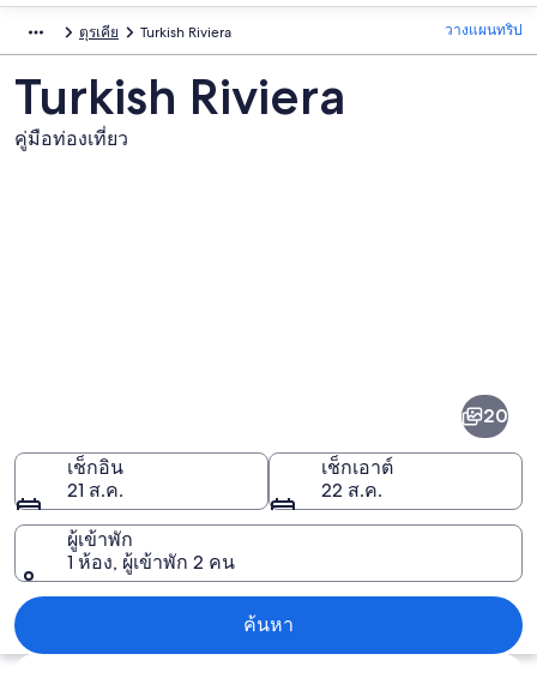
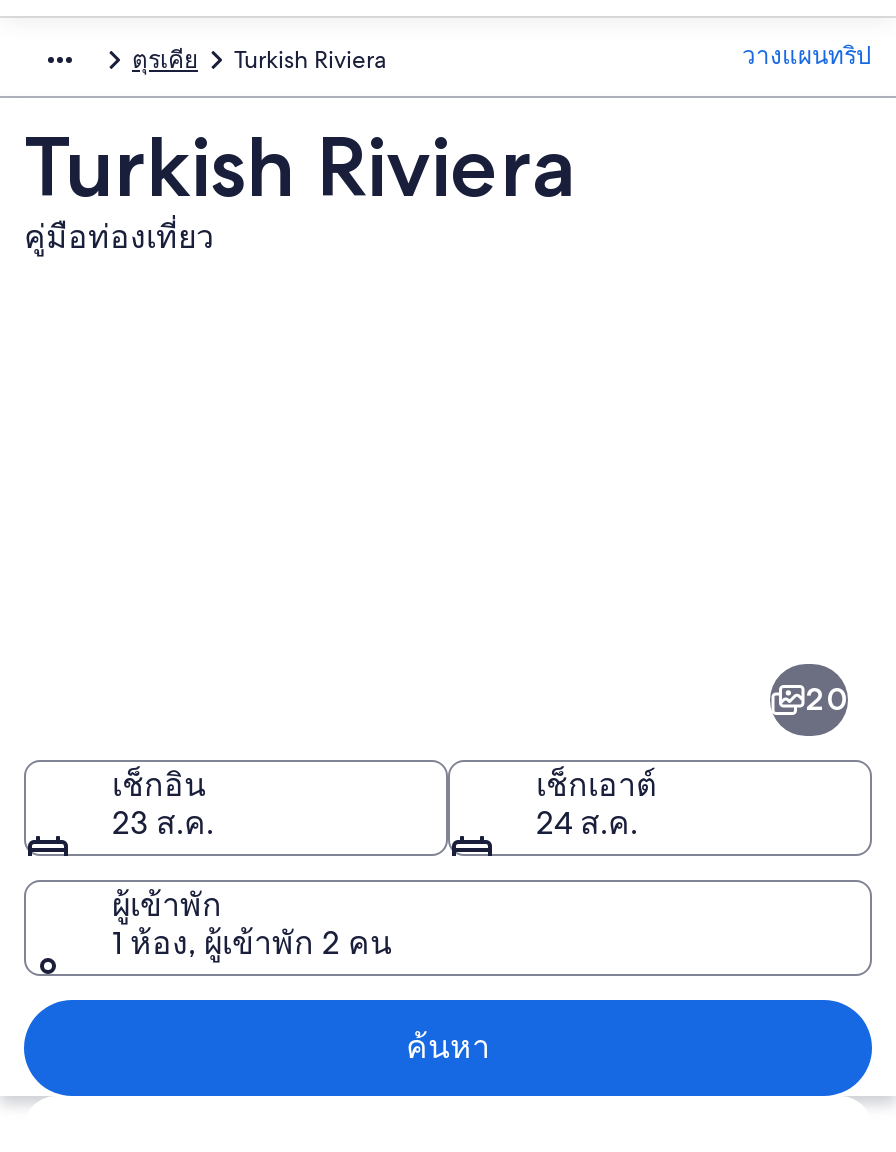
[67,477,123,502] 21 ส.ค. -> [112,801,214,843] 23 ส.ค.
[321,477,382,502] 22 ส.ค. -> [536,801,638,843] 24 ส.ค.

